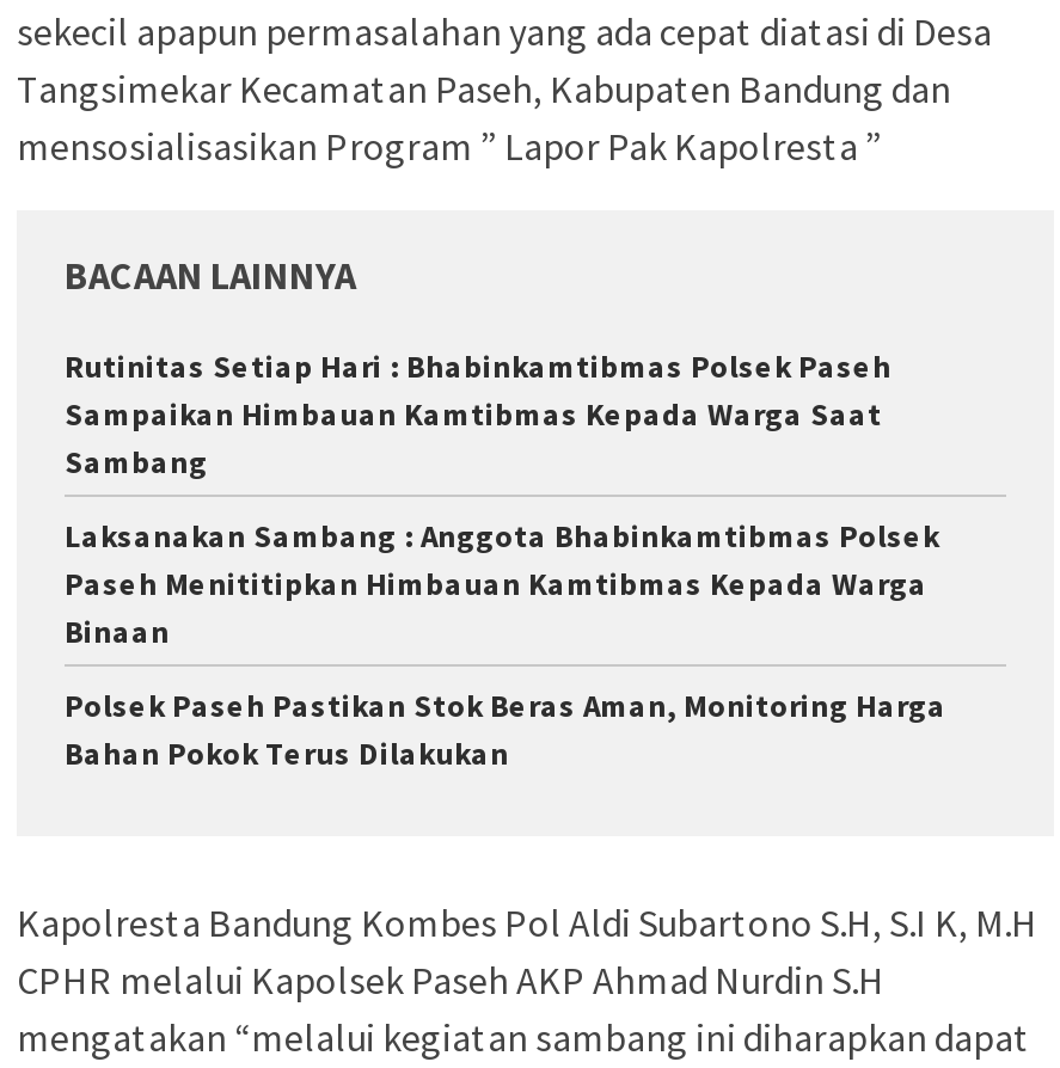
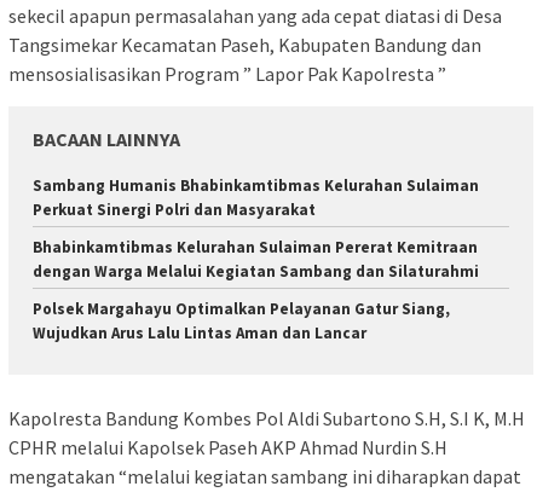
[65,346,891,482] Rutinitas Setiap Hari : Bhabinkamtibmas Polsek Paseh | Sampaikan Himbauan Kamtibmas Kepada Warga Saat | Sambang -> [33,175,479,220] Sambang Humanis Bhabinkamtibmas Kelurahan Sulaiman | Perkuat Sinergi Polri dan Masyarakat
[65,516,939,652] Laksanakan Sambang : Anggota Bhabinkamtibmas Polsek | Paseh Menititipkan Himbauan Kamtibmas Kepada Warga | Binaan -> [33,237,479,282] Bhabinkamtibmas Kelurahan Sulaiman Pererat Kemitraan | dengan Warga Melalui Kegiatan Sambang dan Silaturahmi
[65,685,946,774] Polsek Paseh Pastikan Stok Beras Aman, Monitoring Harga | Bahan Pokok Terus Dilakukan -> [33,298,450,343] Polsek Margahayu Optimalkan Pelayanan Gatur Siang, | Wujudkan Arus Lalu Lintas Aman dan Lancar

